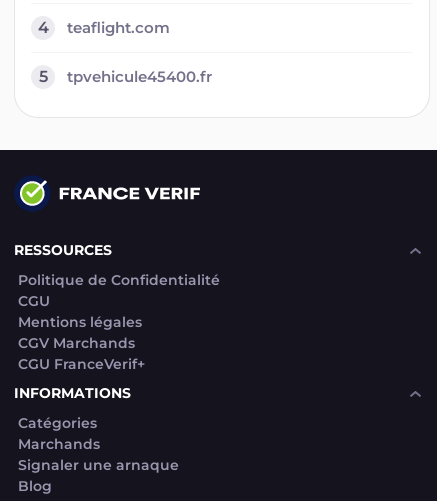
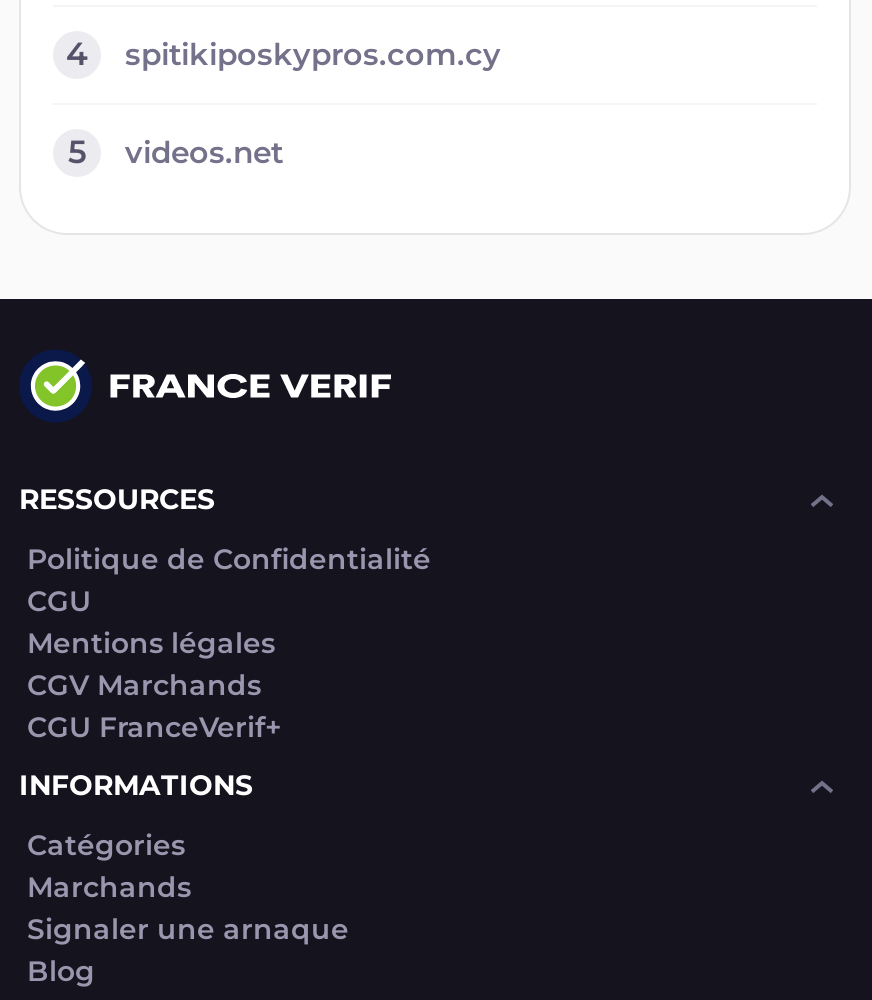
[67,18,170,37] teaflight.com -> [125,35,501,73] spitikiposkypros.com.cy
[67,67,212,86] tpvehicule45400.fr -> [125,133,283,171] videos.net

